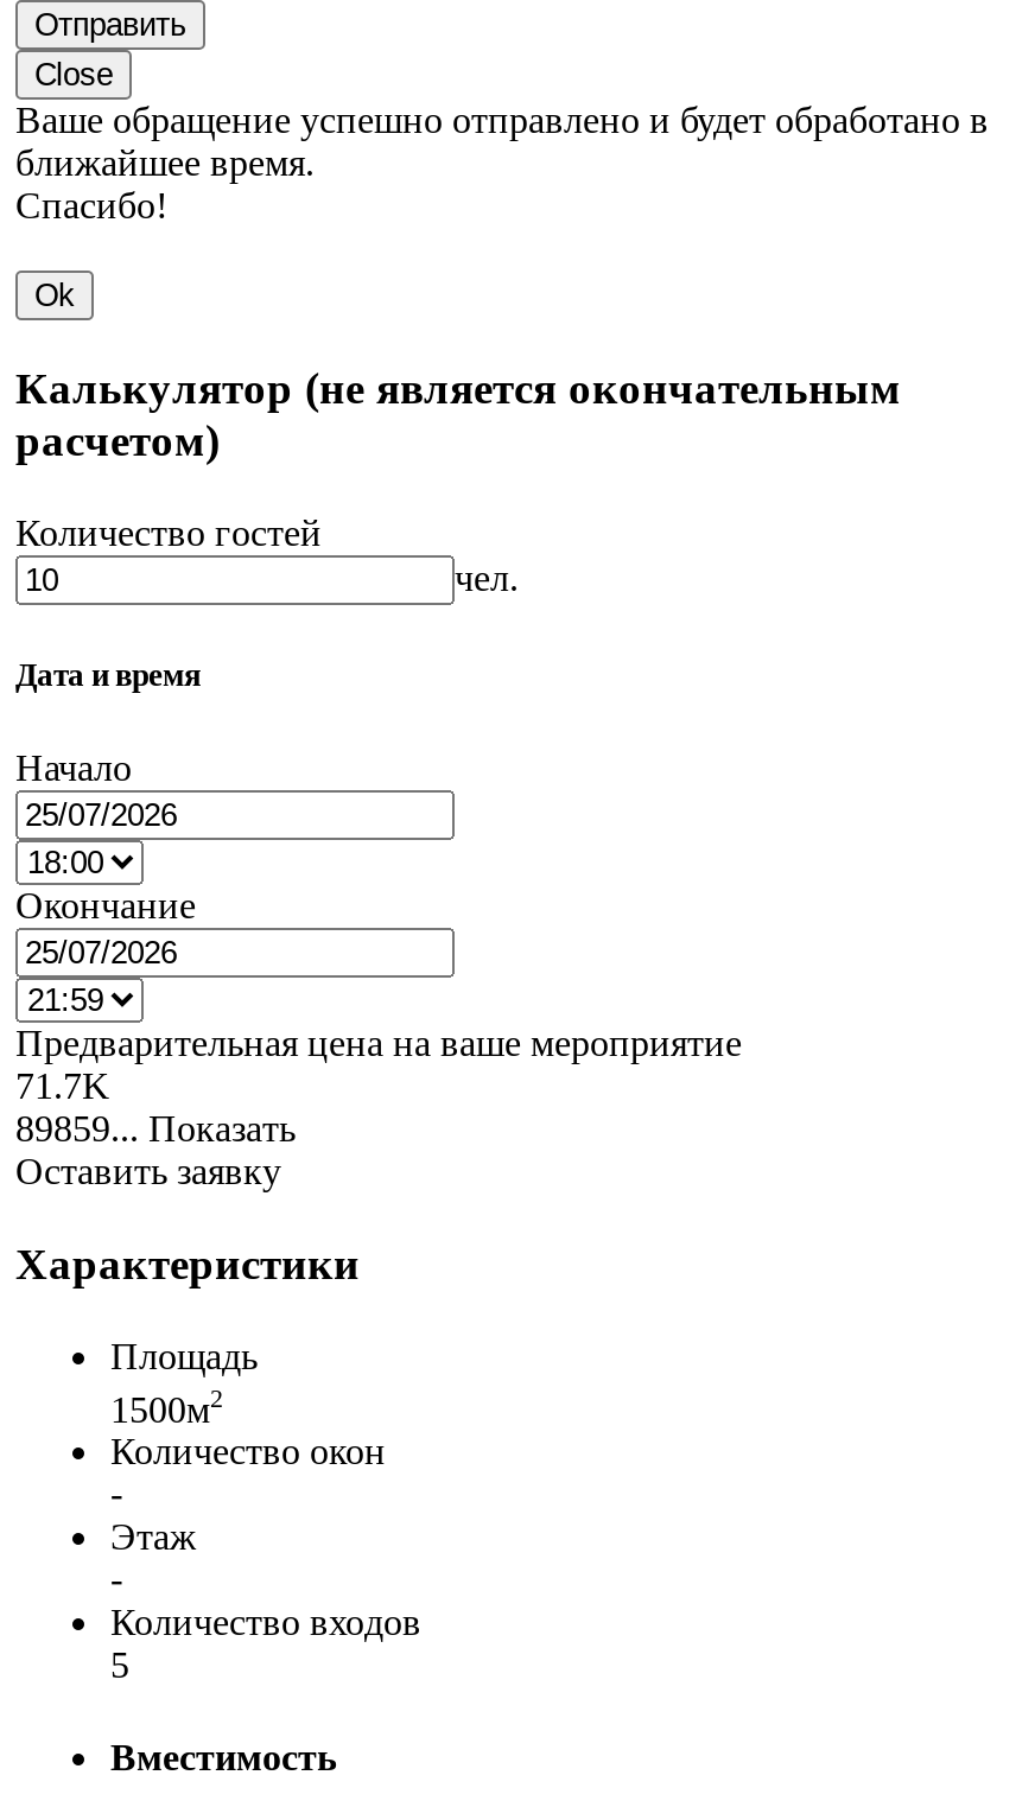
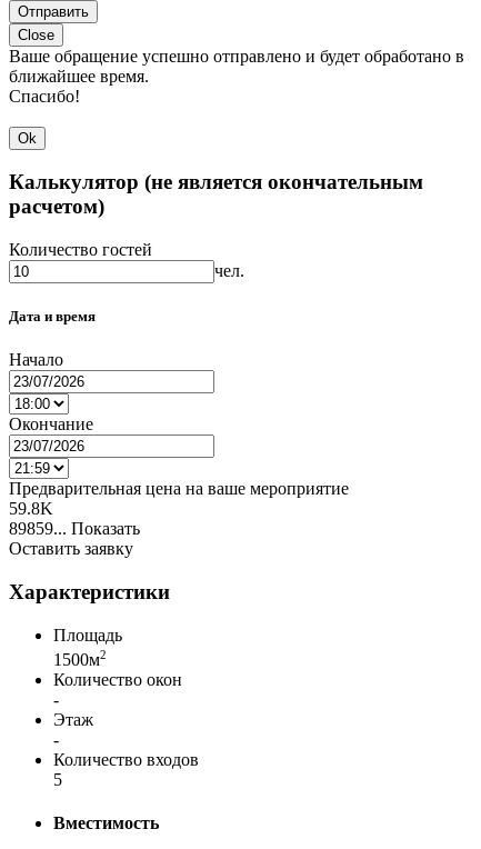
[15,1066,110,1107] 71.7K -> [9,499,53,518] 59.8K

